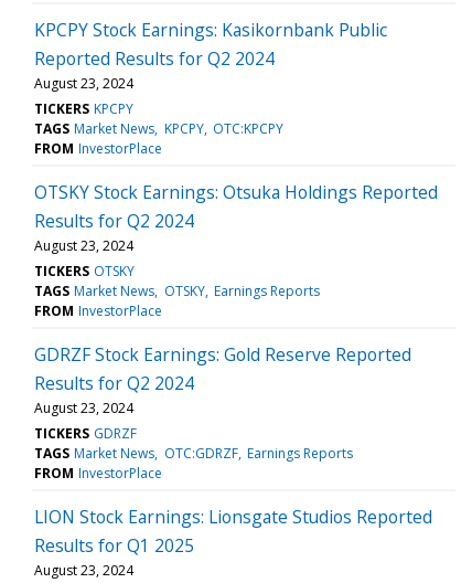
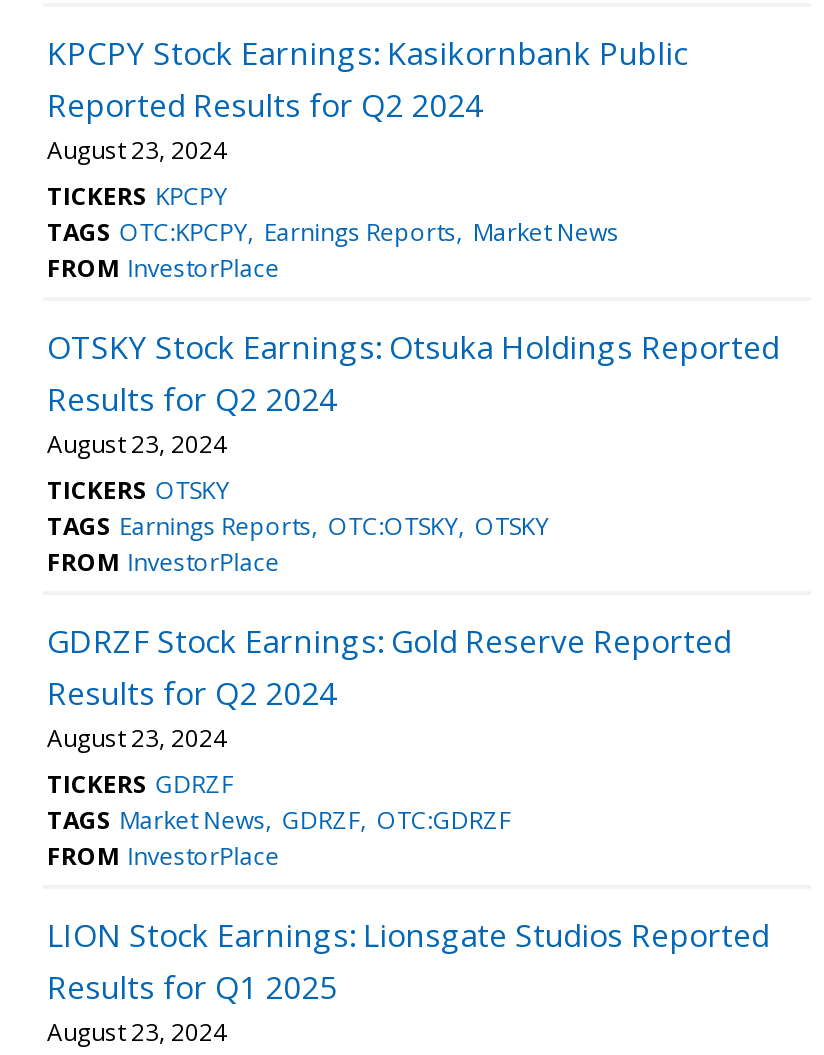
[34,119,283,138] TAGS Market News KPCPY OTC:KPCPY -> [47,215,619,249] TAGS OTC:KPCPY Earnings Reports Market News
[34,281,320,300] TAGS Market News OTSKY Earnings Reports -> [47,509,549,543] TAGS Earnings Reports OTC:OTSKY OTSKY
[34,444,353,462] TAGS Market News OTC:GDRZF Earnings Reports -> [47,803,511,837] TAGS Market News GDRZF OTC:GDRZF

